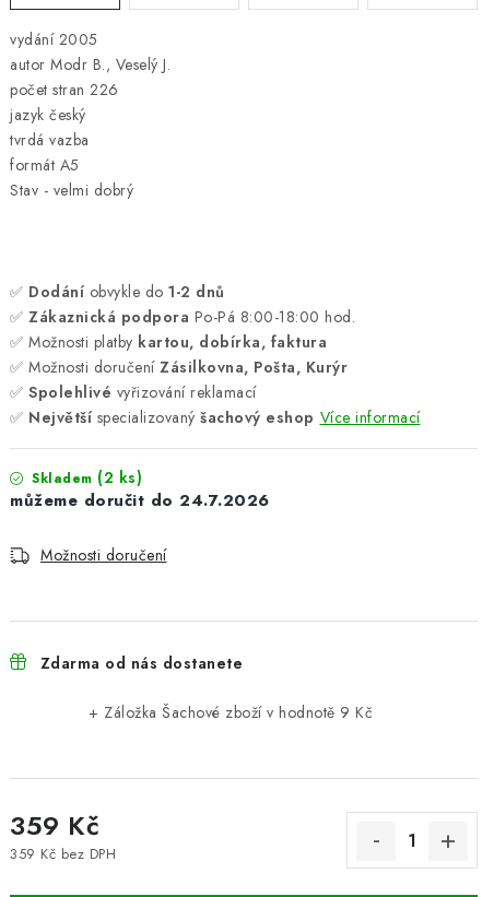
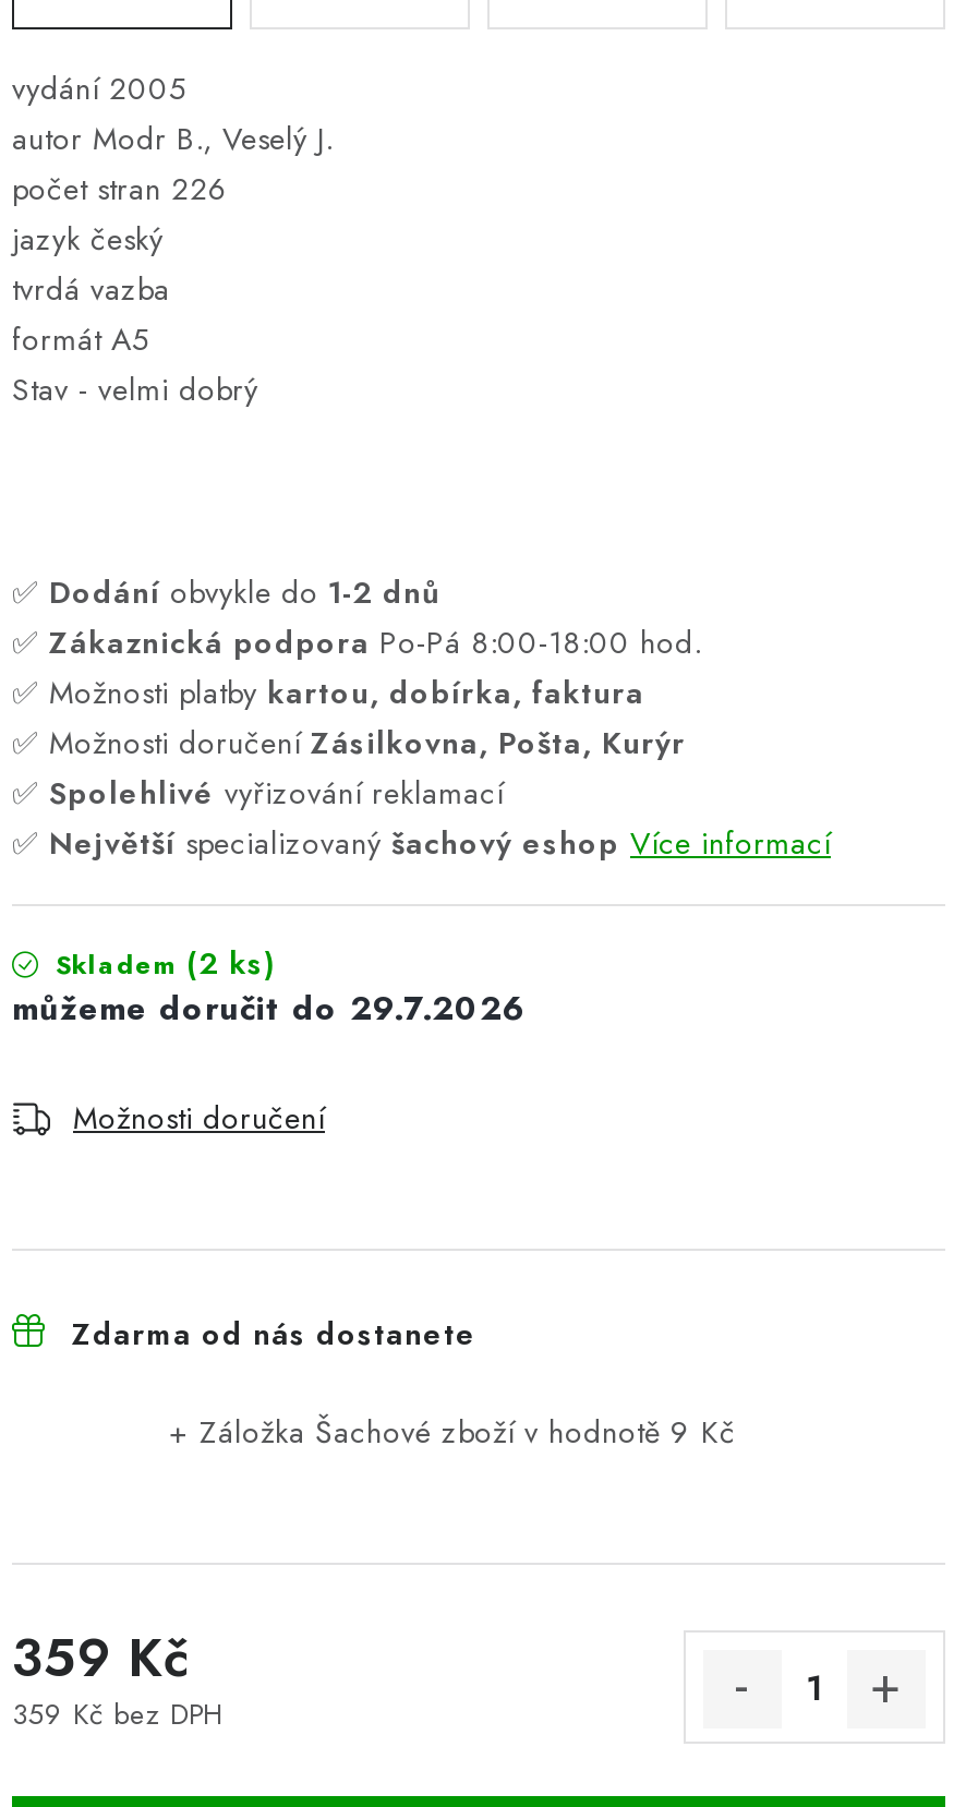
[179,488,269,512] 24.7.2026 -> [350,985,526,1033] 29.7.2026

